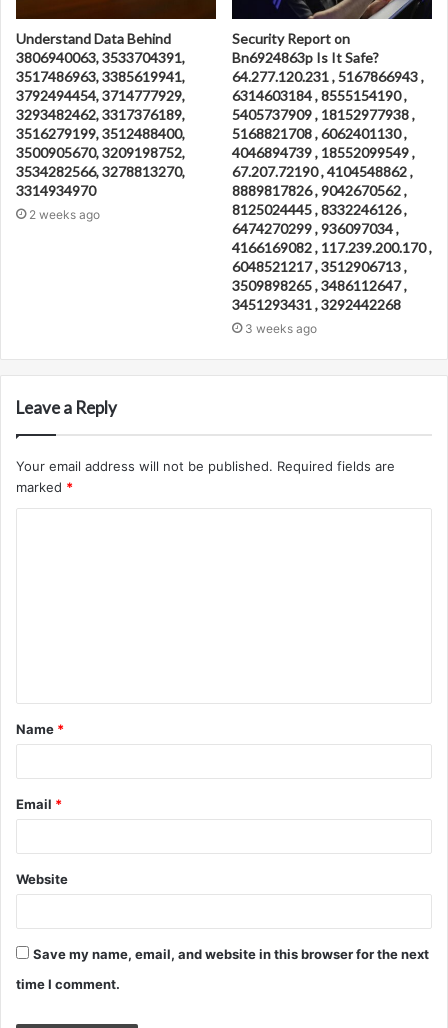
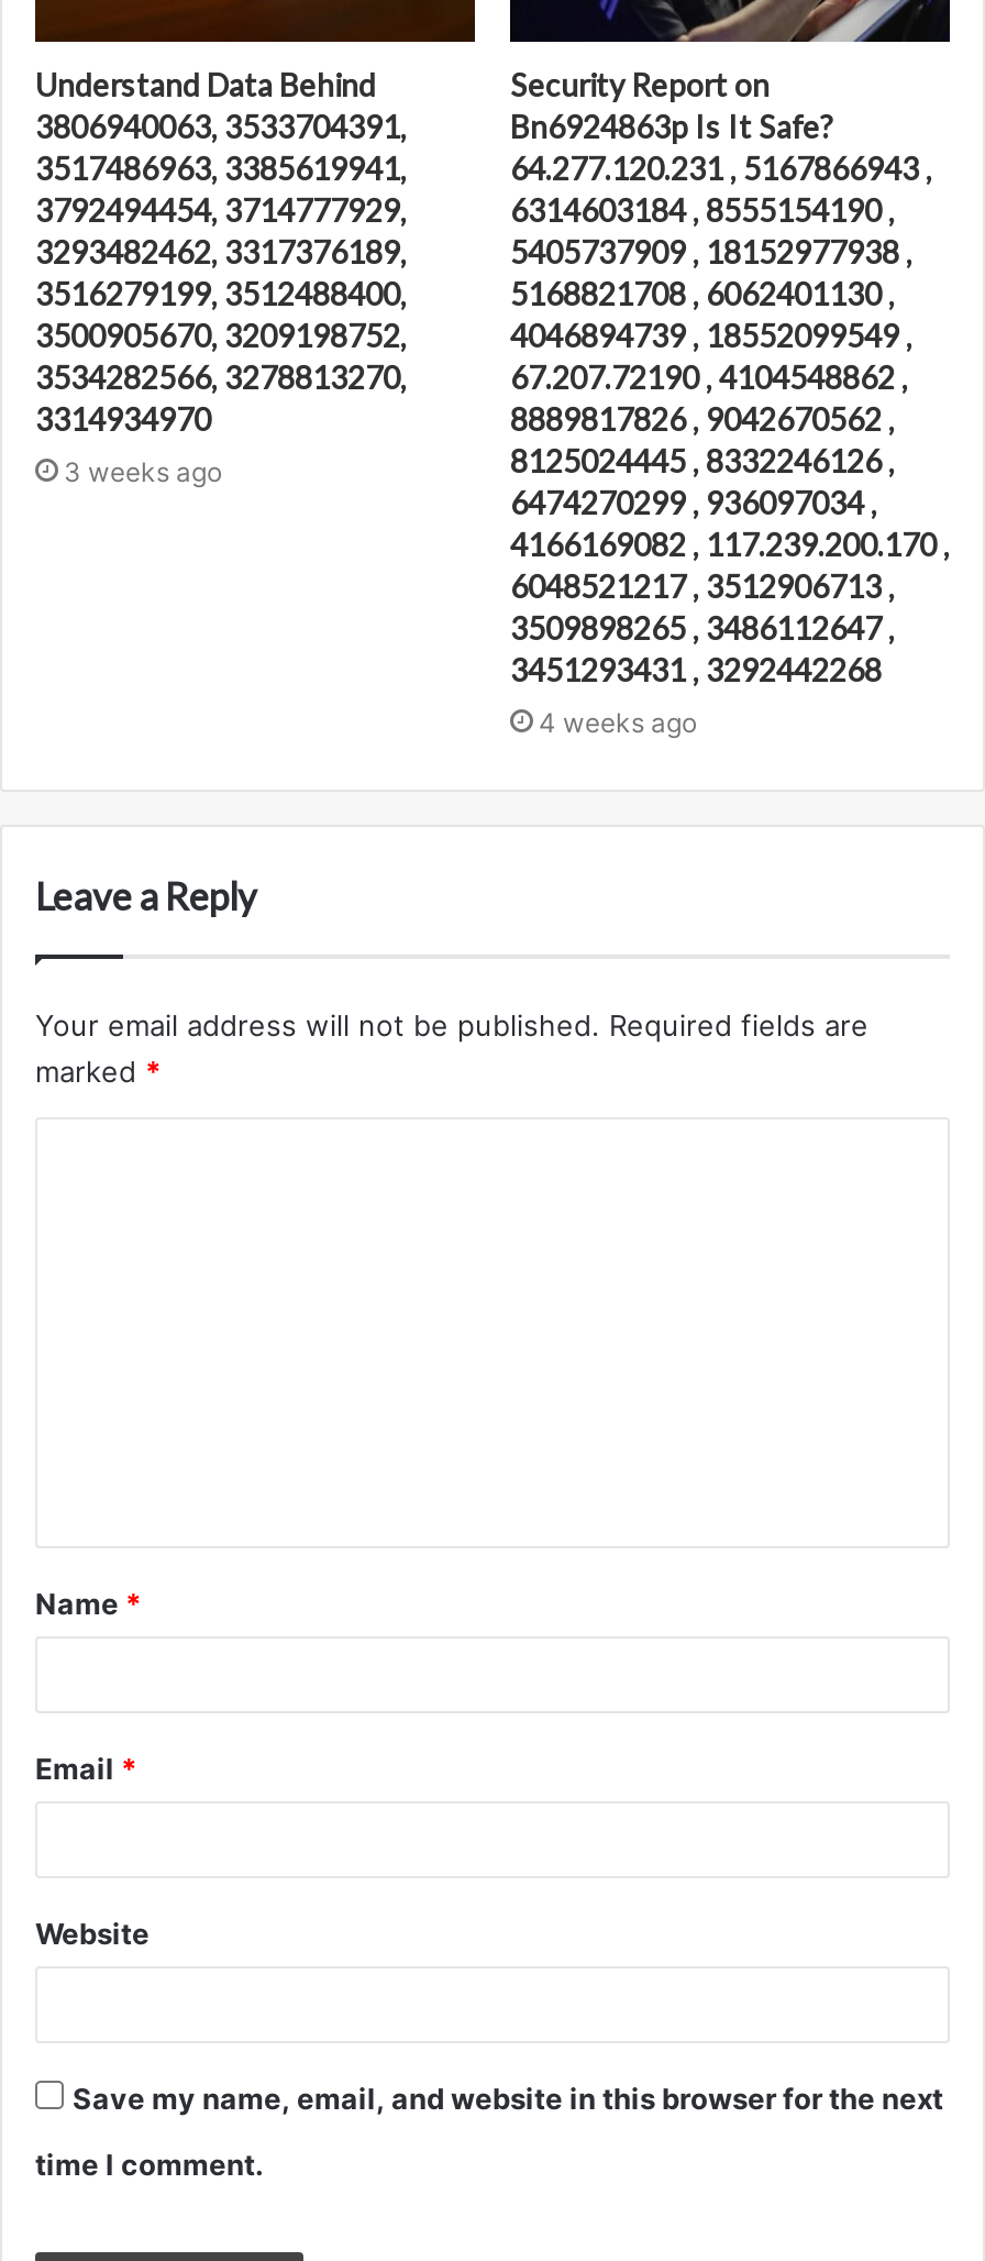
[29,207,100,222] 2 weeks ago -> [64,455,222,488] 3 weeks ago
[245,321,317,336] 3 weeks ago -> [539,706,697,739] 4 weeks ago

